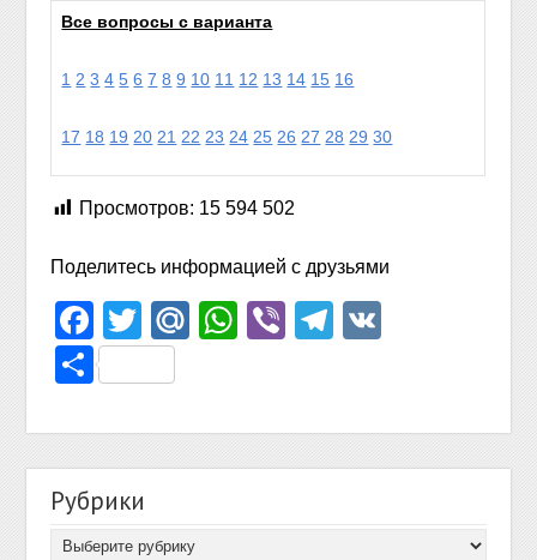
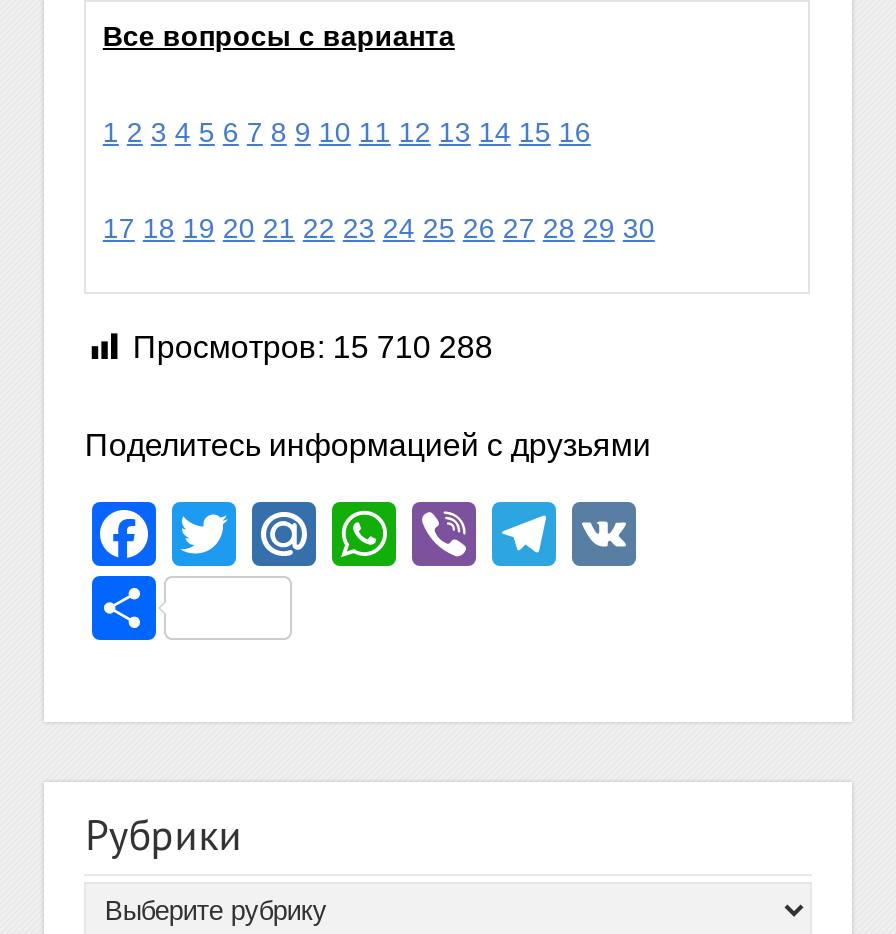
[80,198,295,218] Просмотров: 15 594 502 -> [133,330,493,364] Просмотров: 15 710 288

